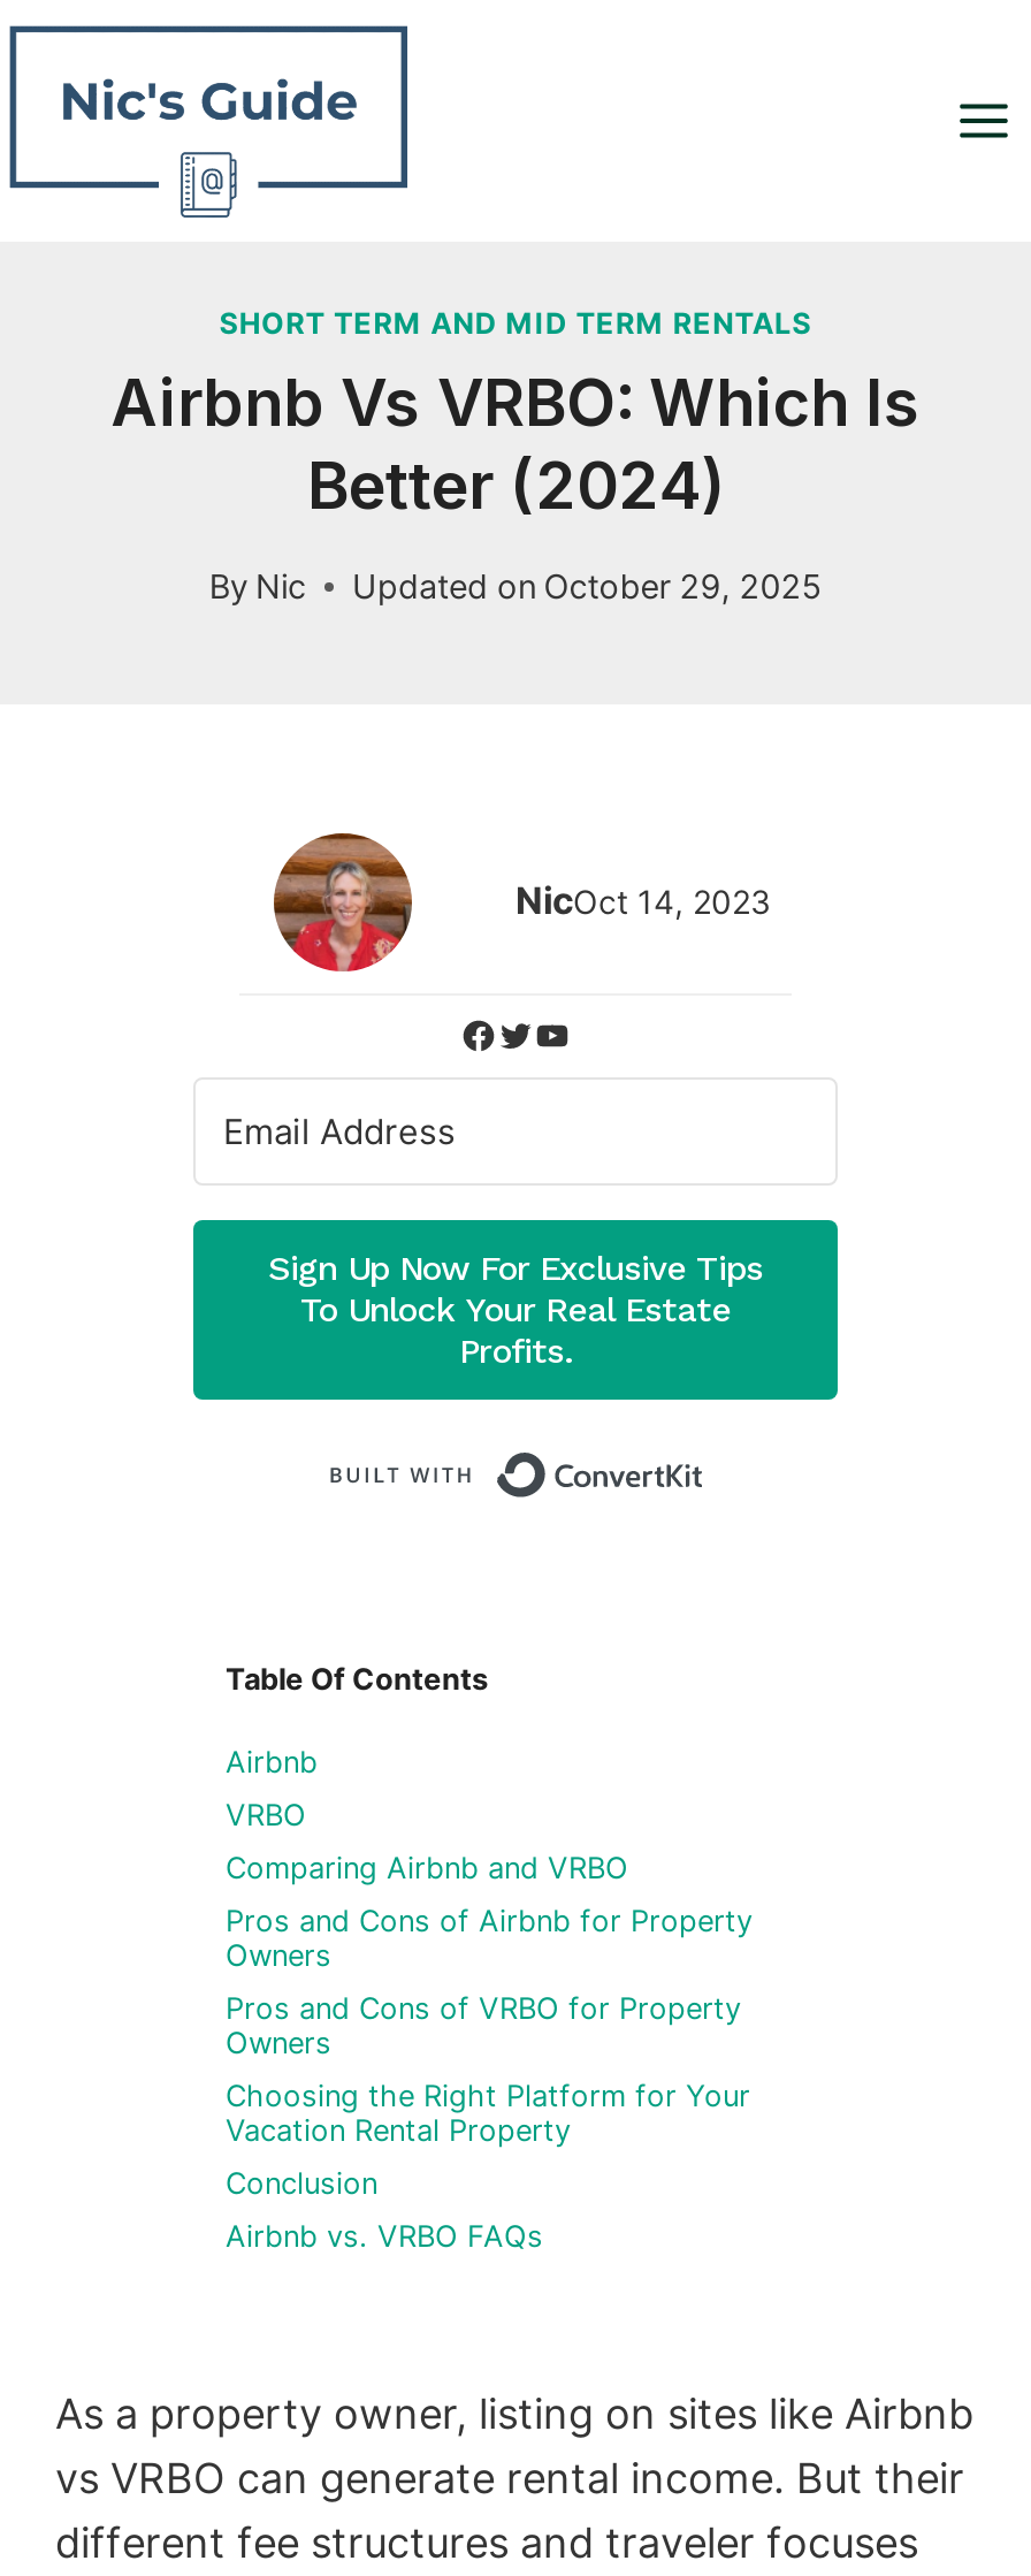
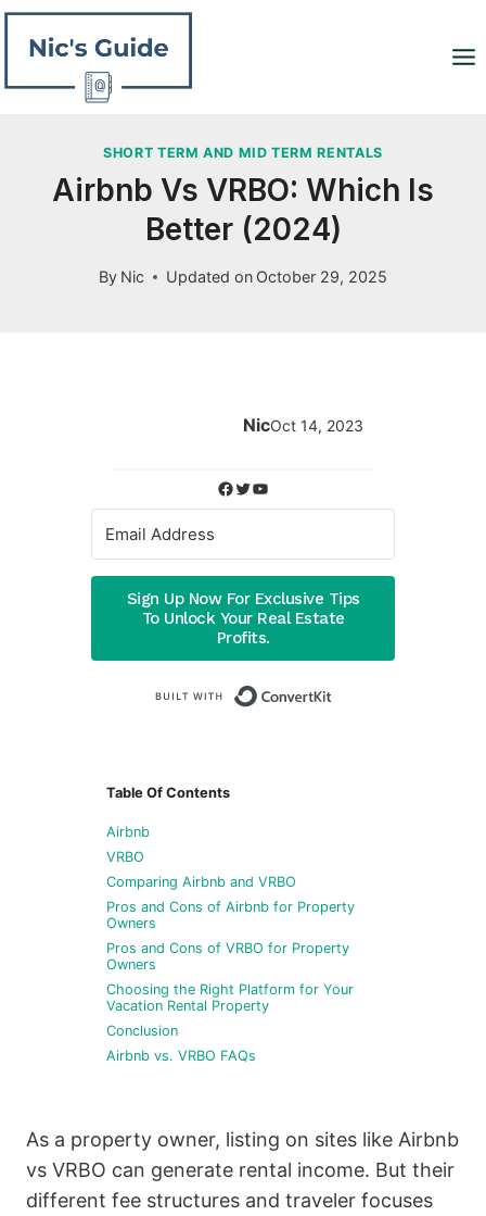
[272,831,414,974] [image] -> none

